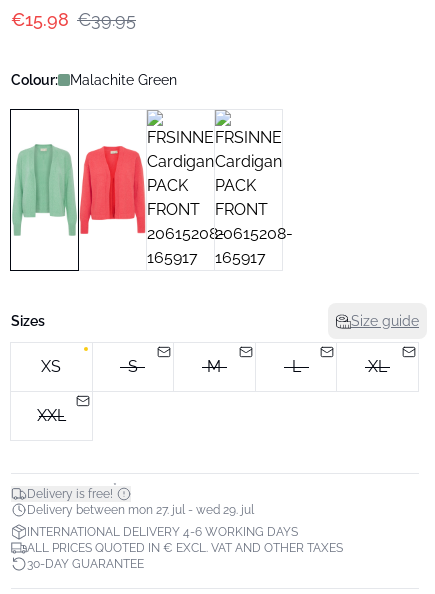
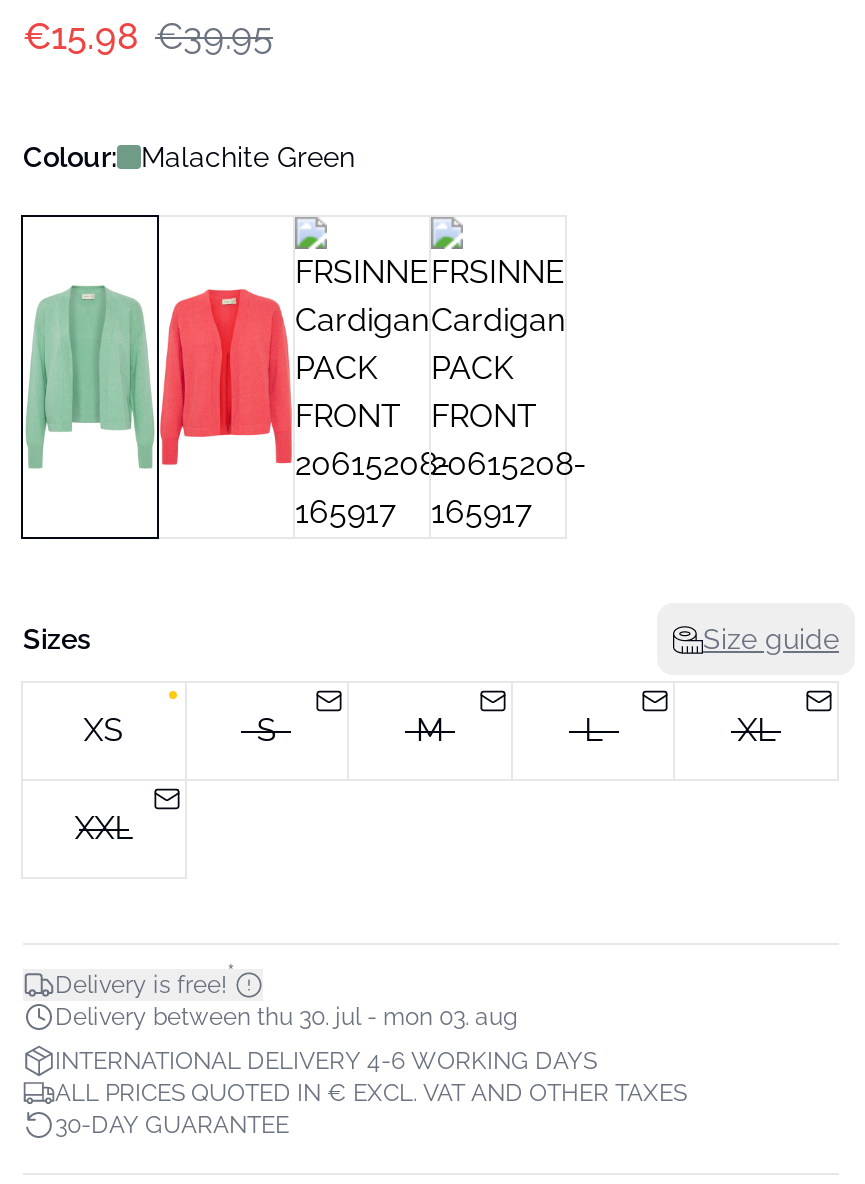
[27,503,254,517] Delivery between mon 27. jul - wed 29. jul -> [55,1003,517,1031] Delivery between thu 30. jul - mon 03. aug

